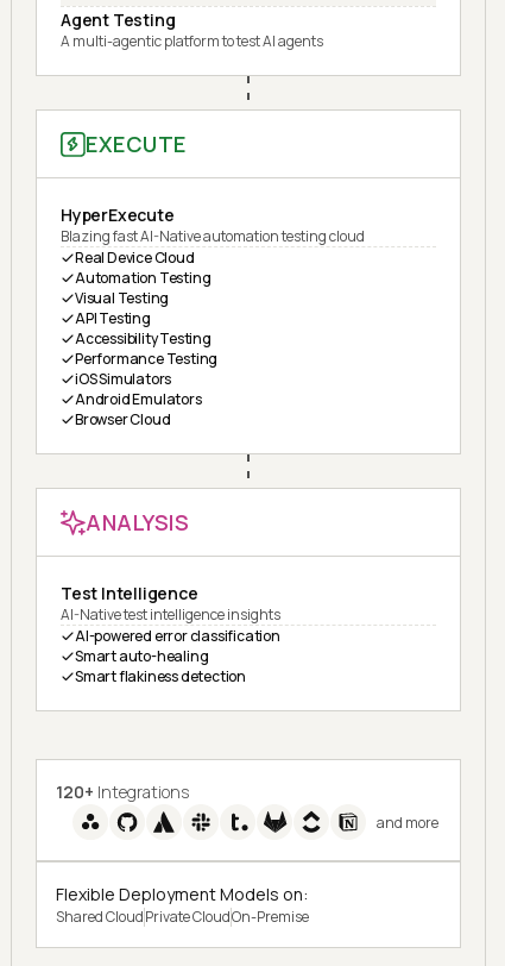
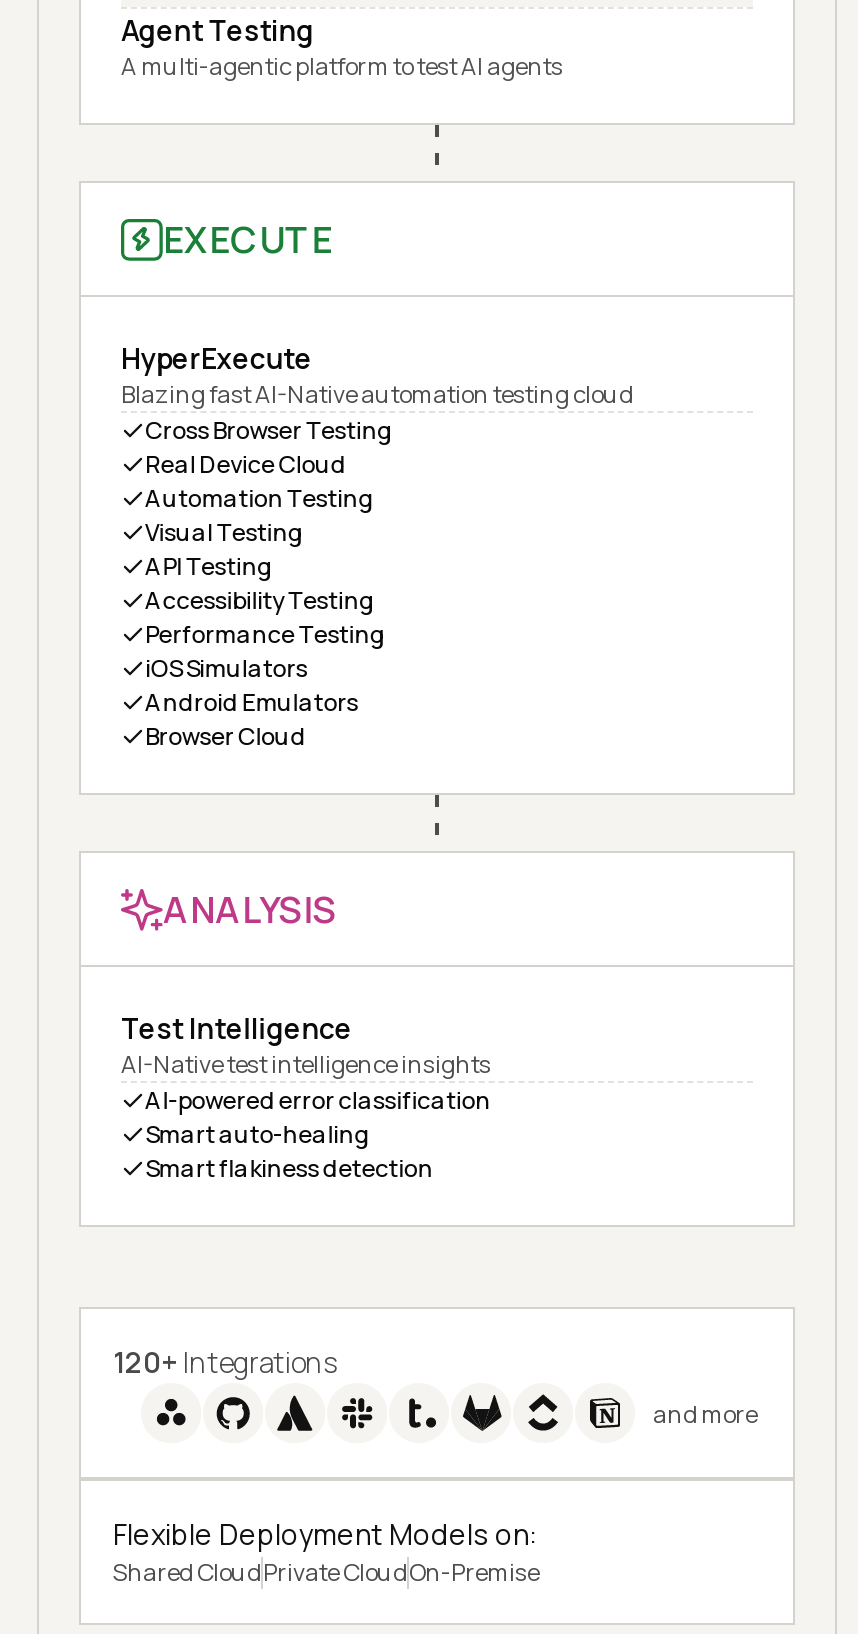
none -> [145,413,393,447] Cross Browser Testing

